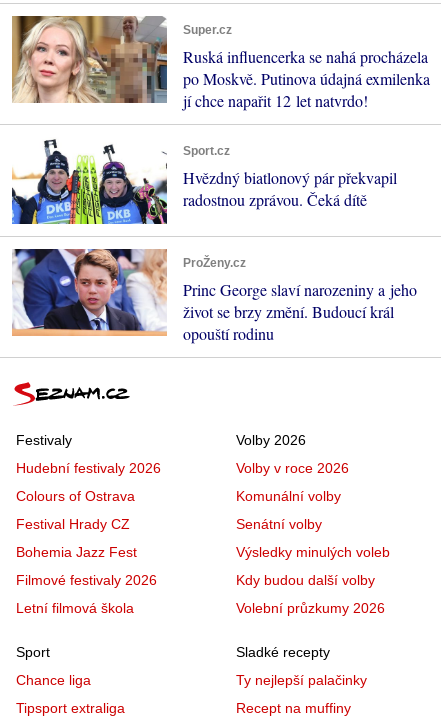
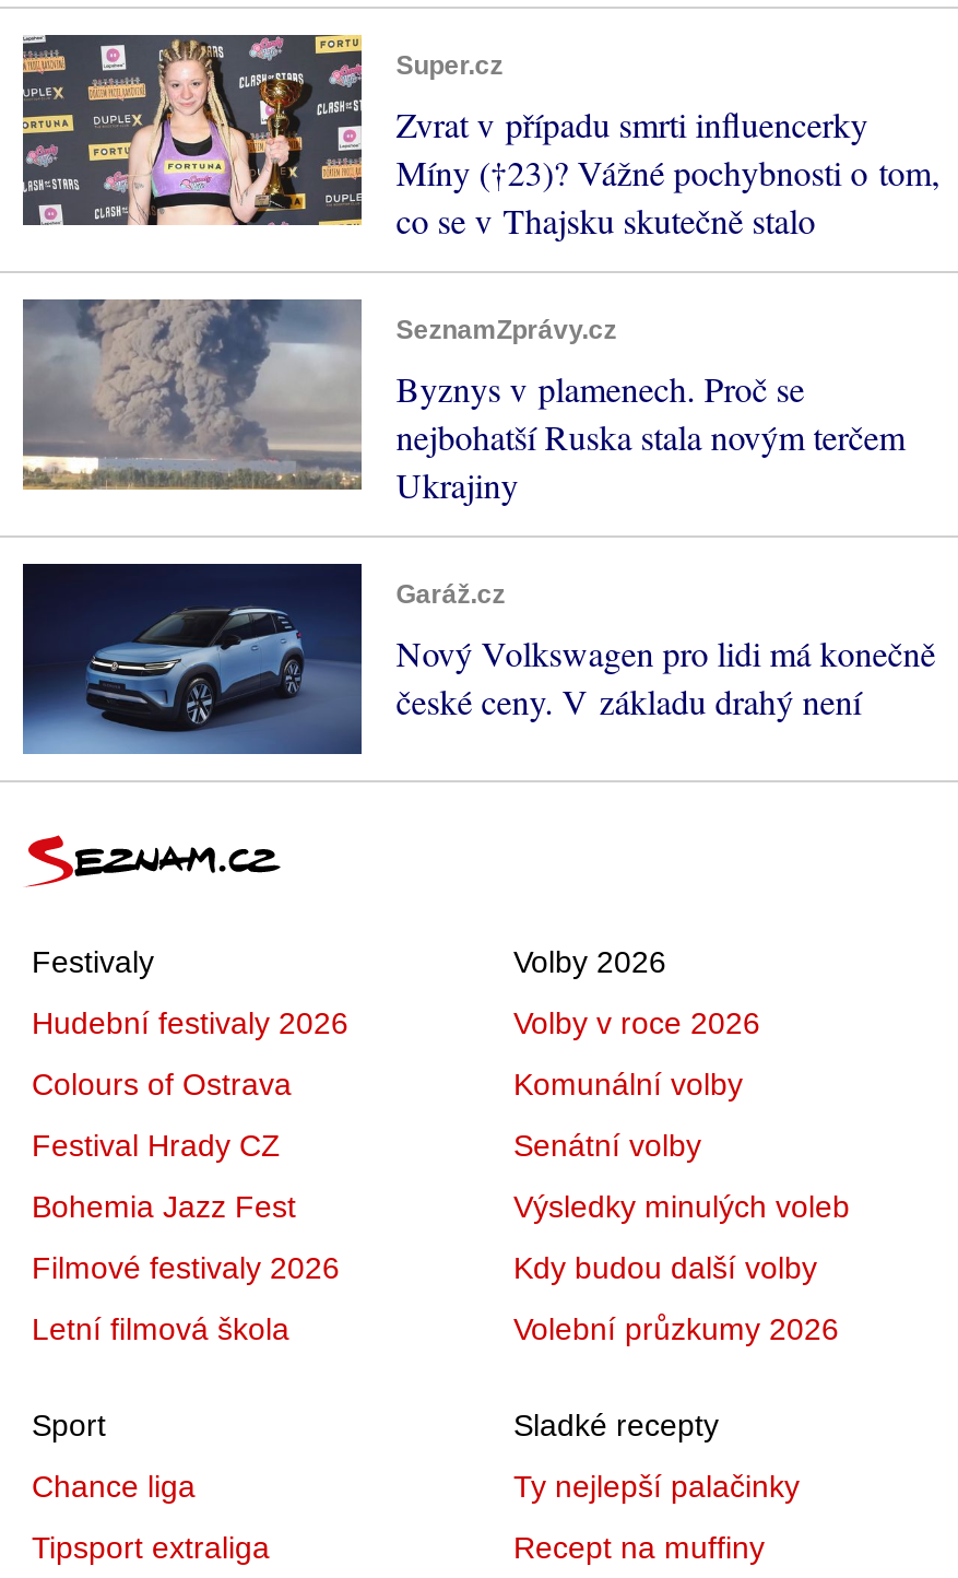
[11,15,430,111] [image] | Ruská influencerka se nahá procházela | po Moskvě. Putinova údajná exmilenka | jí chce napařit 12 let natvrdo! -> [21,32,940,243] [image] | Zvrat v případu smrti influencerky | Míny (†23)? Vážné pochybnosti o tom, | co se v Thajsku skutečně stalo
[11,136,397,225] [image] | Sport.cz | Hvězdný biatlonový pár překvapil | radostnou zprávou. Čeká dítě -> [21,296,905,507] [image] | SeznamZprávy.cz | Byznys v plamenech. Proč se | nejbohatší Ruska stala novým terčem | Ukrajiny
[11,248,417,345] [image] | ProŽeny.cz | Princ George slaví narozeniny a jeho | život se brzy změní. Budoucí král | opouští rodinu -> [21,545,935,757] [image] | Garáž.cz | Nový Volkswagen pro lidi má konečně | české ceny. V základu drahý není

